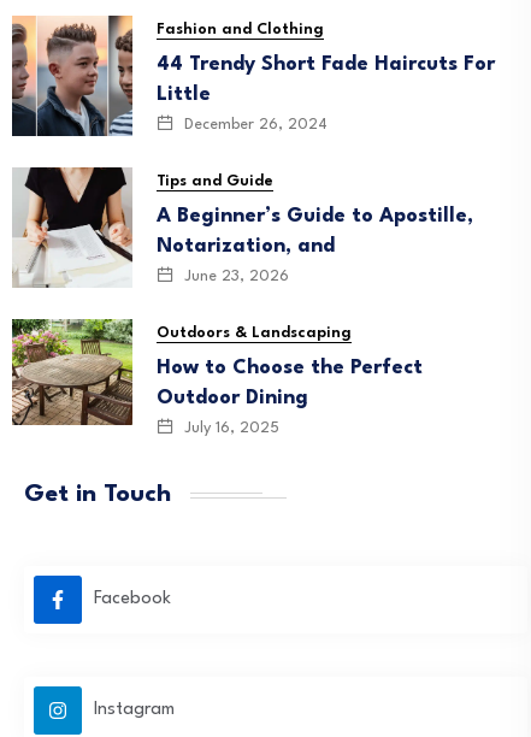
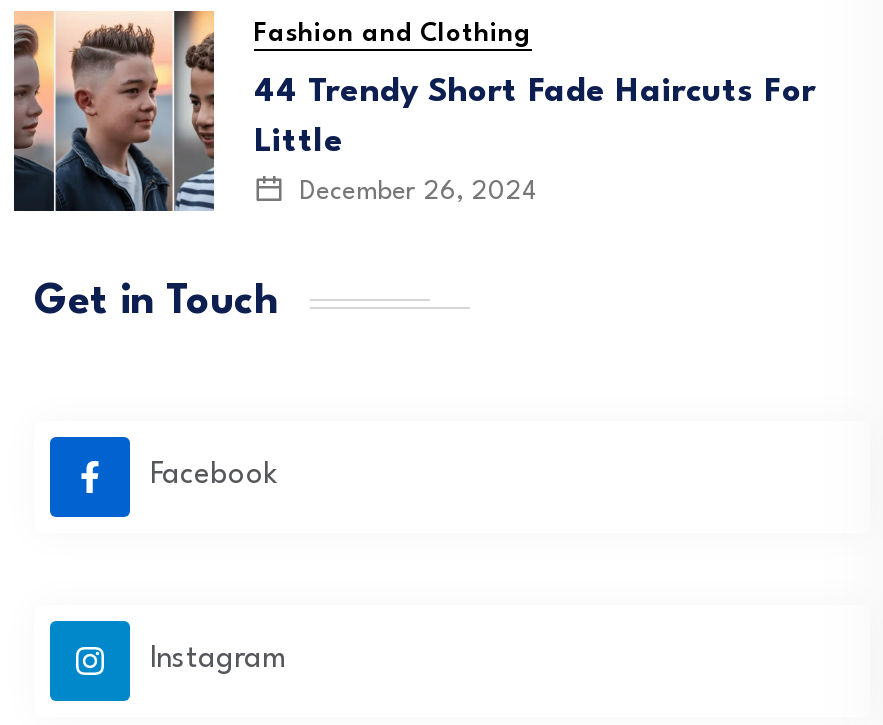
[12,166,473,289] [image] | Tips and Guide | A Beginner’s Guide to Apostille, | Notarization, and | June 23, 2026 -> none
[11,318,423,436] [image] | Outdoors & Landscaping | How to Choose the Perfect | Outdoor Dining | July 16, 2025 -> none

